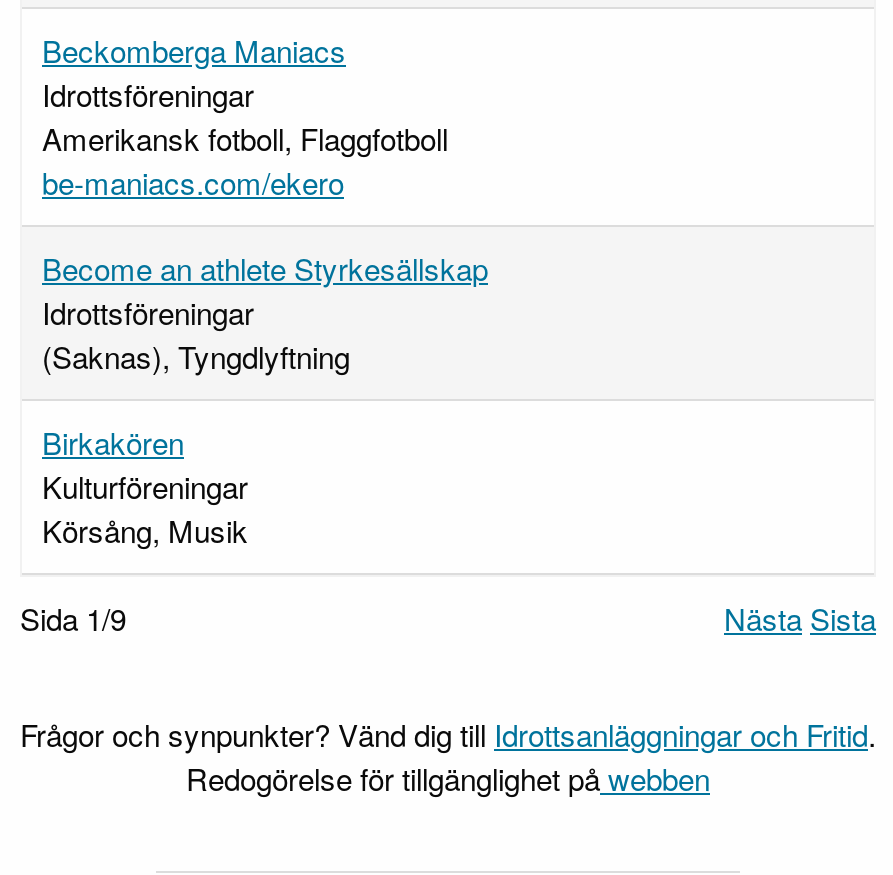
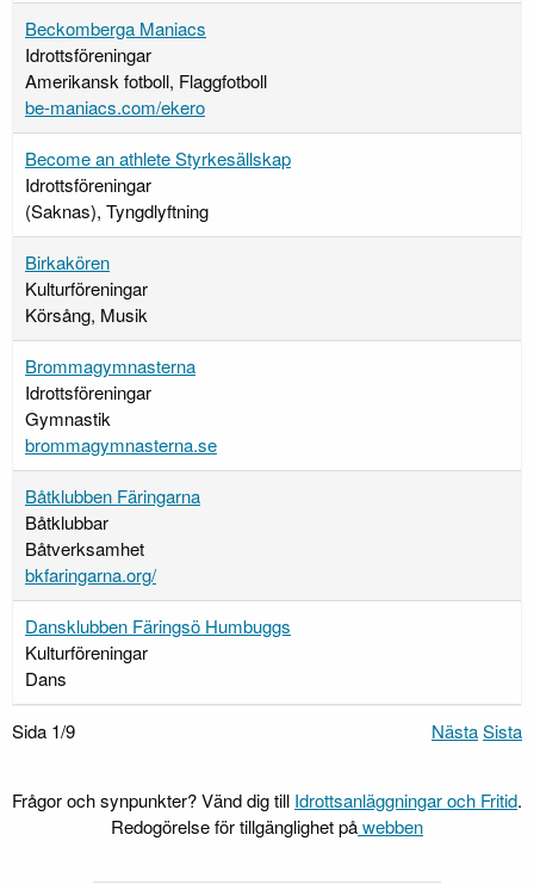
none -> [25,353,291,691] Brommagymnasterna | Idrottsföreningar | Gymnastik | brommagymnasterna.se | Båtklubben Färingarna | Båtklubbar | Båtverksamhet | bkfaringarna.org/ | Dansklubben Färingsö Humbuggs | Kulturföreningar | Dans

